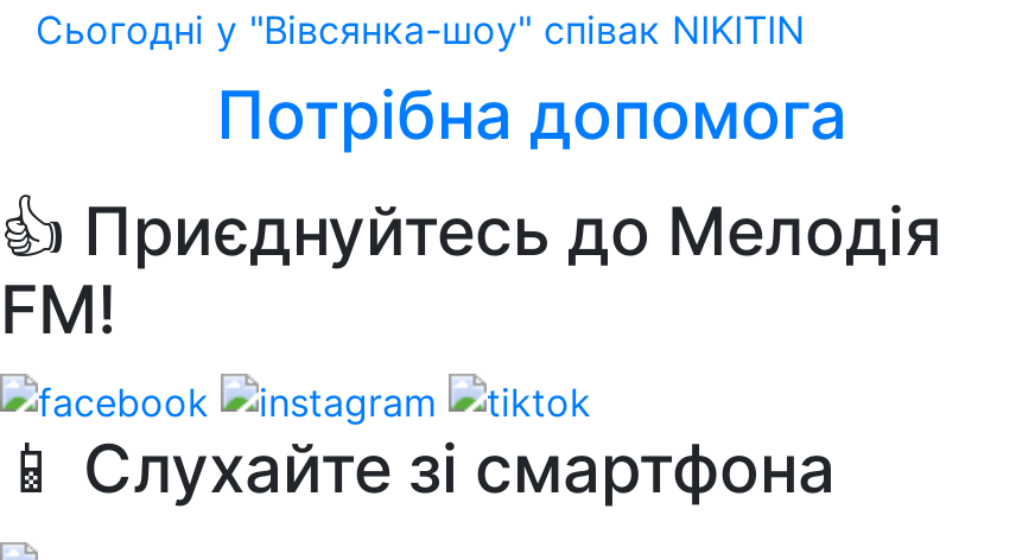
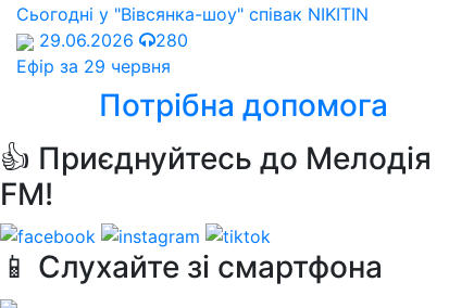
none -> [16,29,188,77] 29.06.2026 | 280 | Ефір за 29 червня

